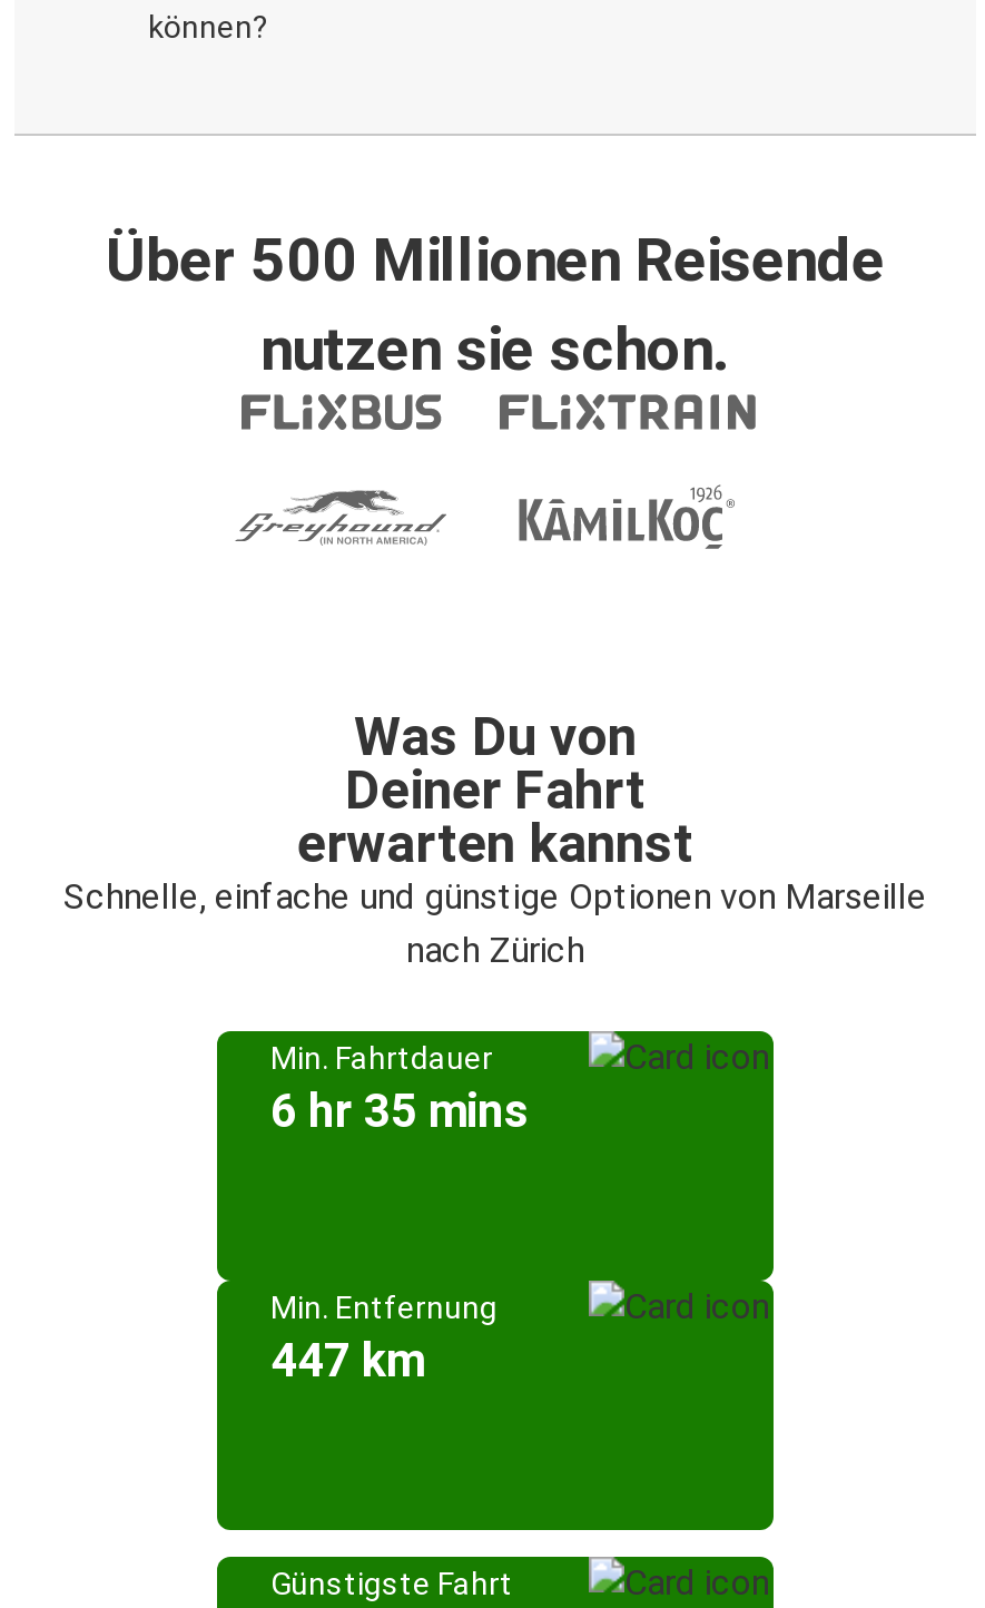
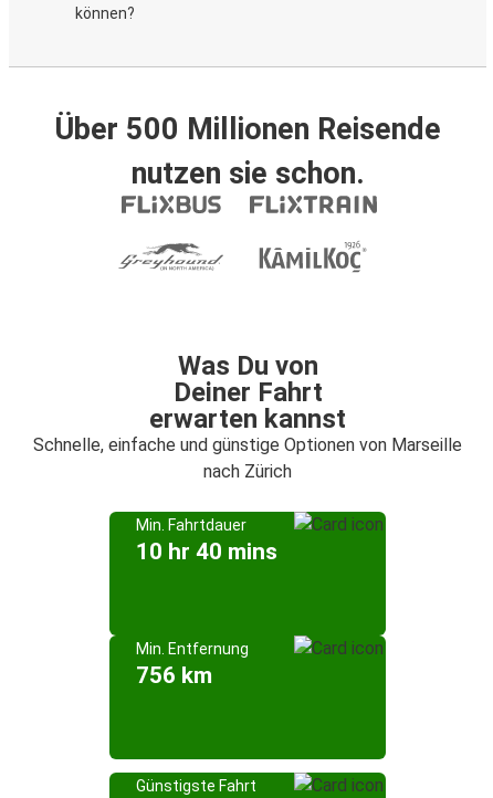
[270,1085,529,1138] 6 hr 35 mins -> [136,538,277,565] 10 hr 40 mins
[270,1334,424,1388] 447 km -> [136,662,212,689] 756 km

